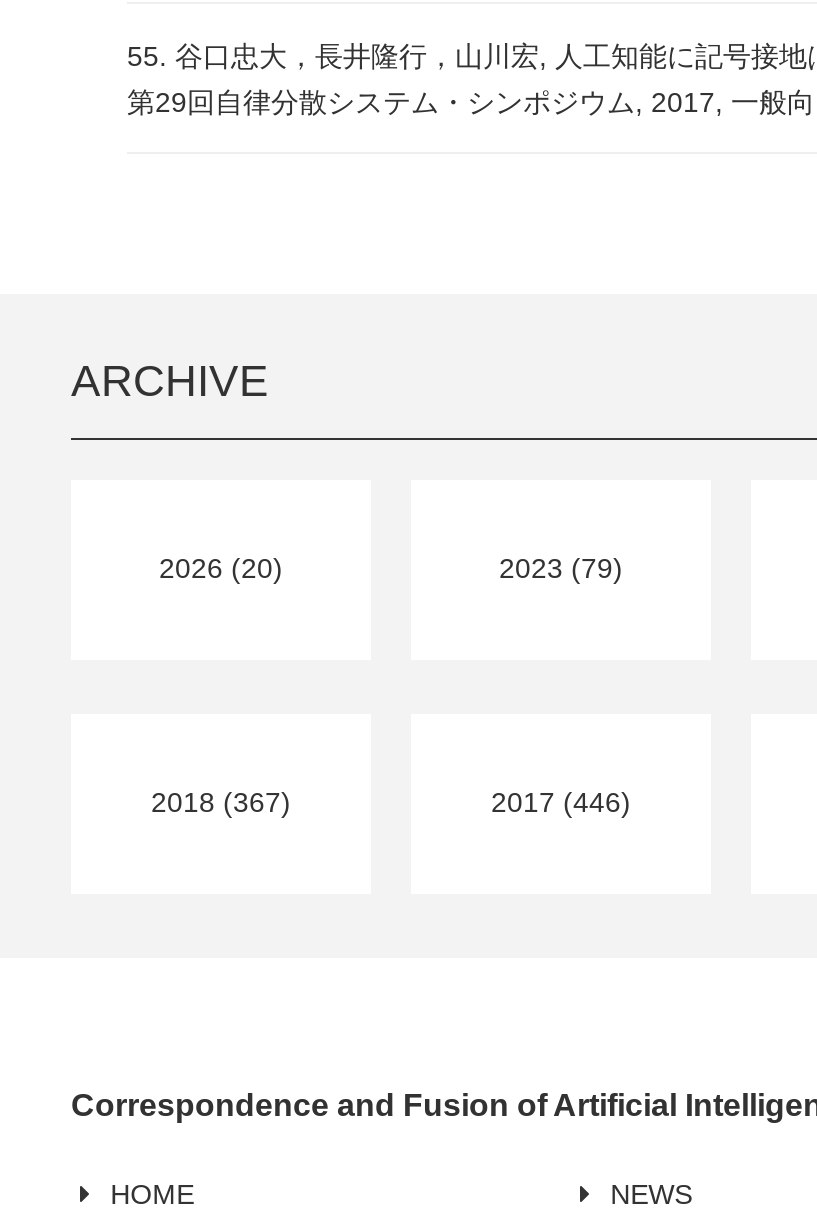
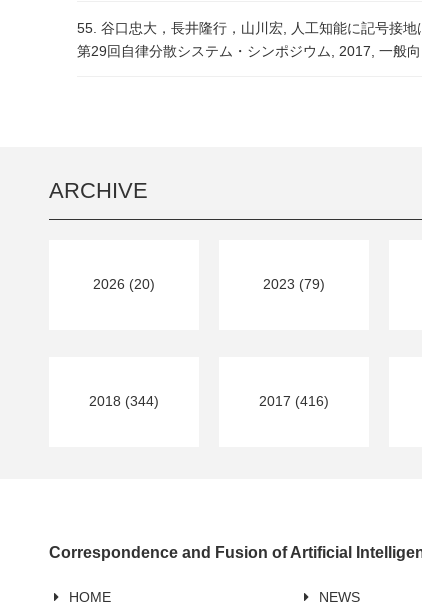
[151,786,291,818] 2018 (367) -> [89,393,159,409] 2018 (344)
[491,786,631,818] 2017 (446) -> [259,393,329,409] 2017 (416)

